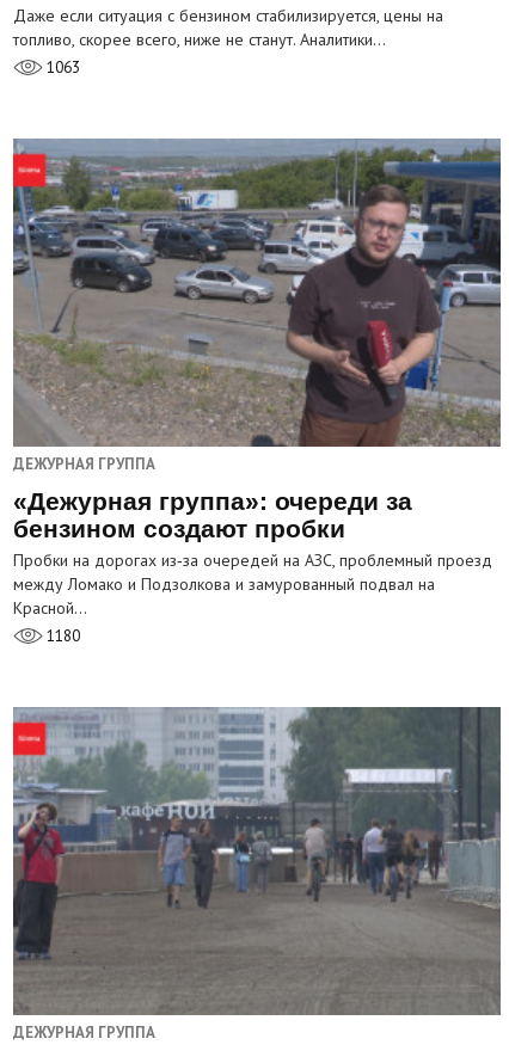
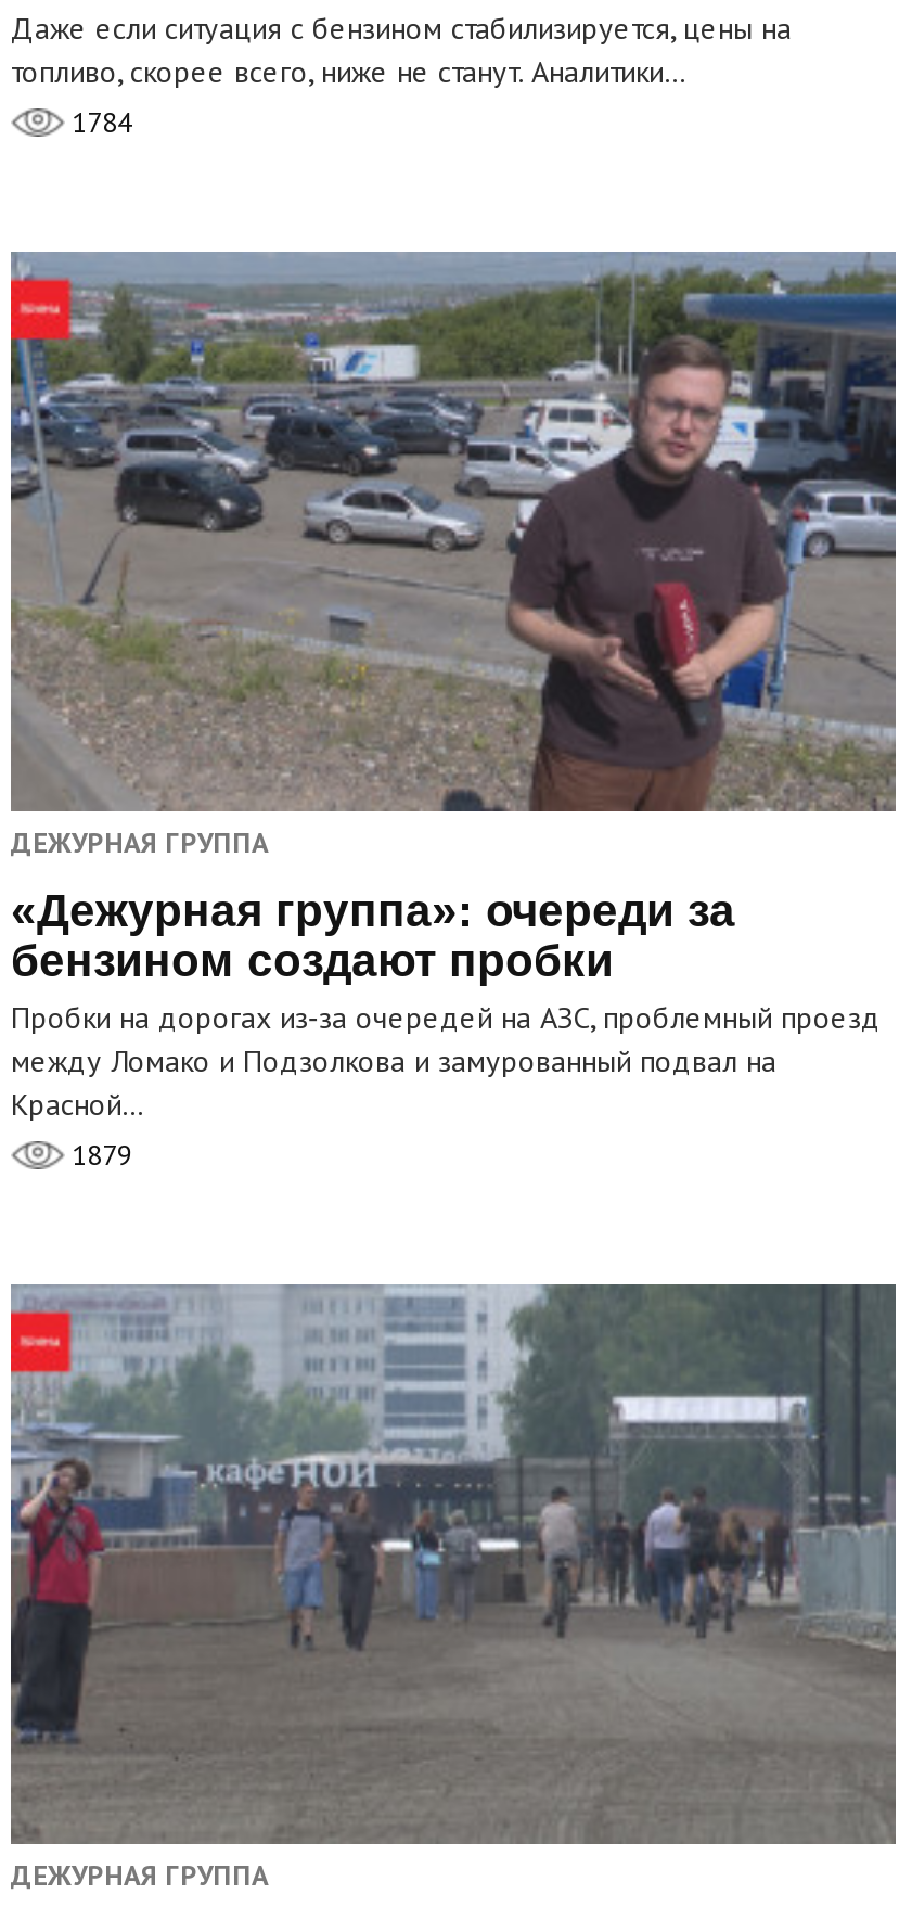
[43,57,80,77] 1063 -> [65,103,132,140] 1784
[43,626,80,646] 1180 -> [65,1136,132,1173] 1879

